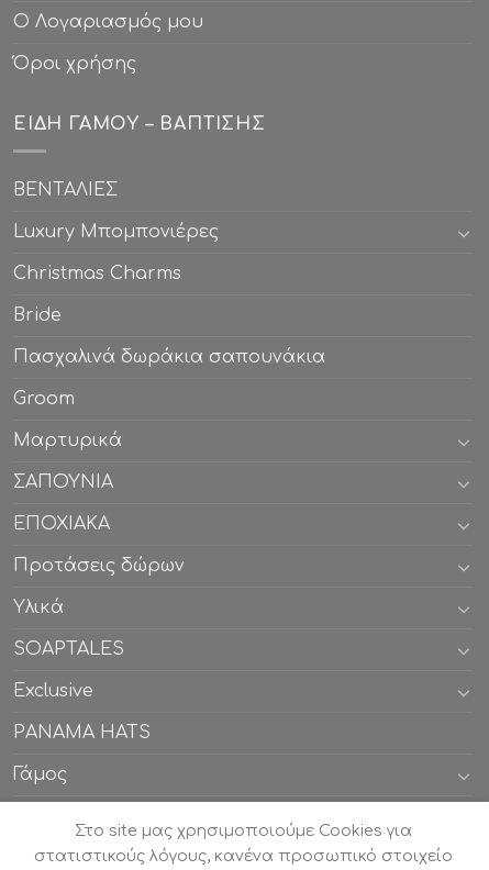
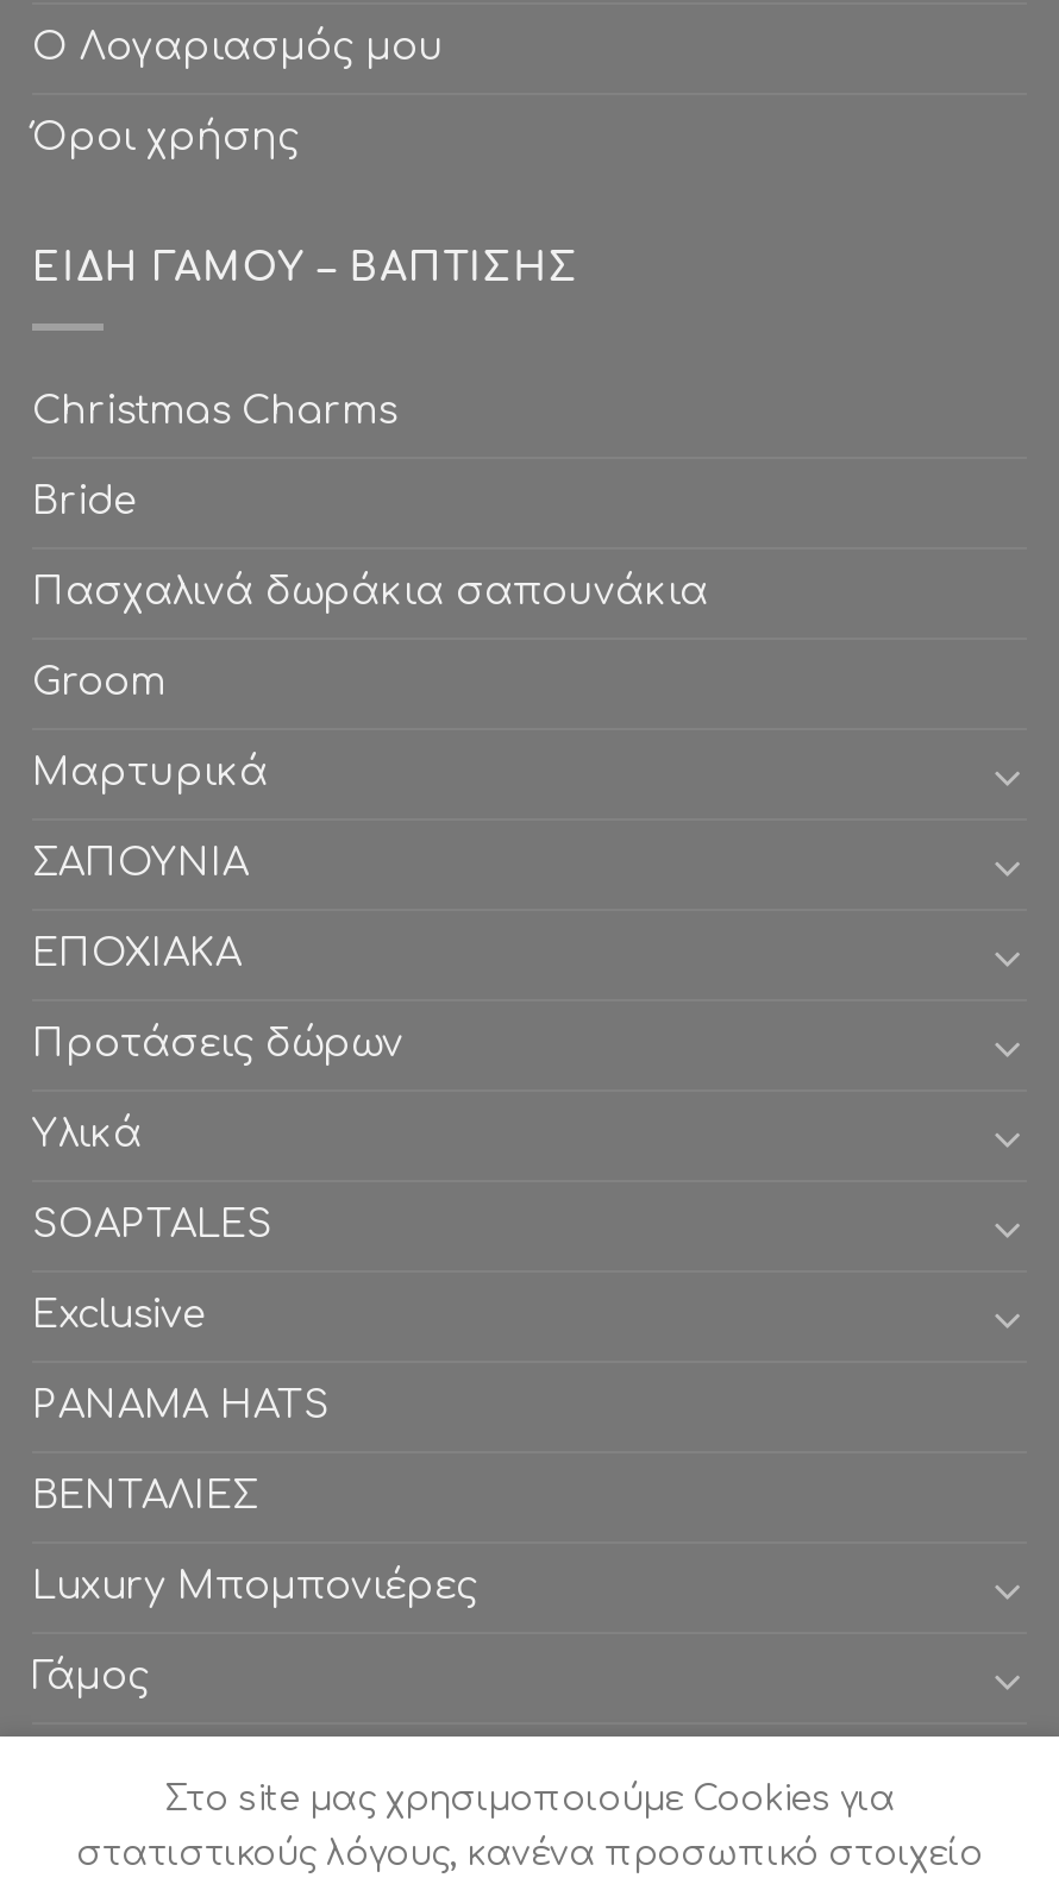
moved [13,181,219,242] -> [32,1476,477,1609]: ΒΕΝΤΑΛΙΕΣ | Luxury Μπομπονιέρες
moved [13,264,325,743] -> [32,391,708,1428]: Christmas Charms | Bride | Πασχαλινά δωράκια σαπουνάκια | ... | Exclusive | PANAMA HATS

